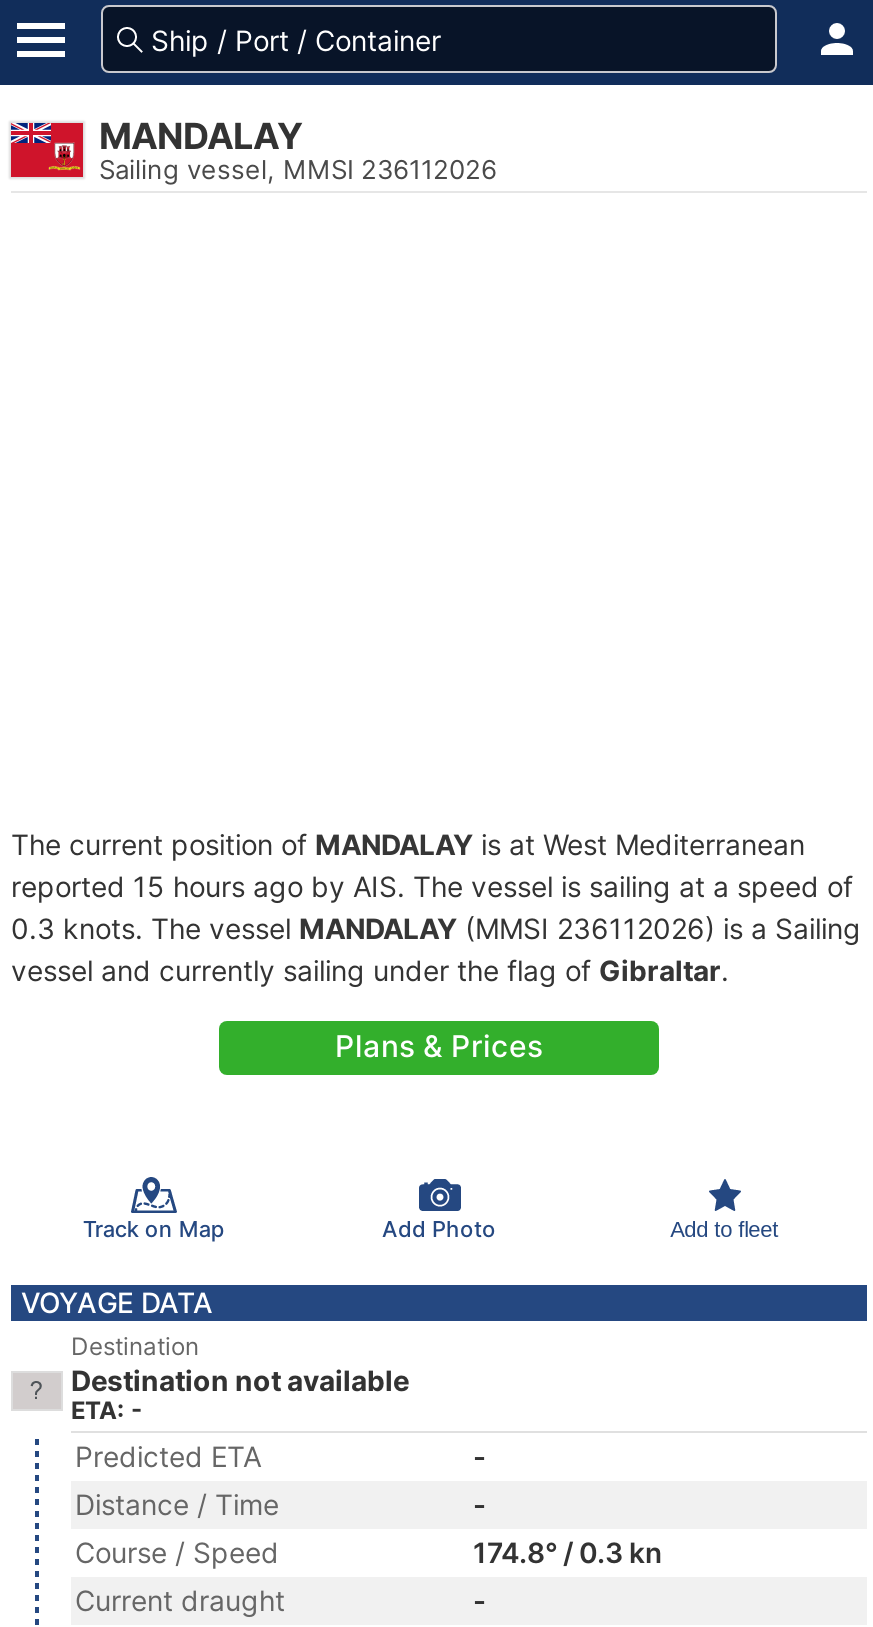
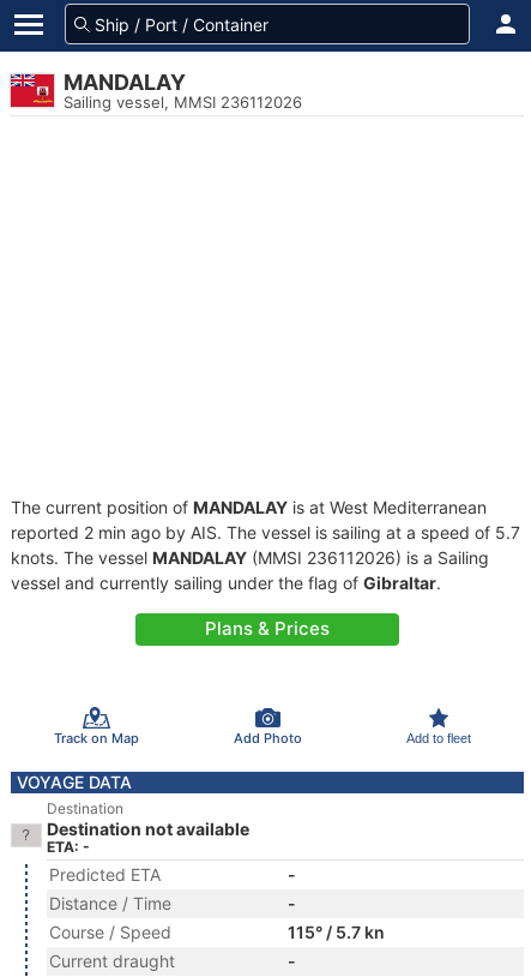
[11,869,861,945] reported 15 hours ago by AIS. The vessel is sailing at a speed of | 0.3 knots. The vessel MANDALAY (MMSI 236112026) is a Sailing -> [11,522,520,568] reported 2 min ago by AIS. The vessel is sailing at a speed of 5.7 | knots. The vessel MANDALAY (MMSI 236112026) is a Sailing
[473,1535,663,1569] 174.8° / 0.3 kn -> [288,922,385,942] 115° / 5.7 kn

